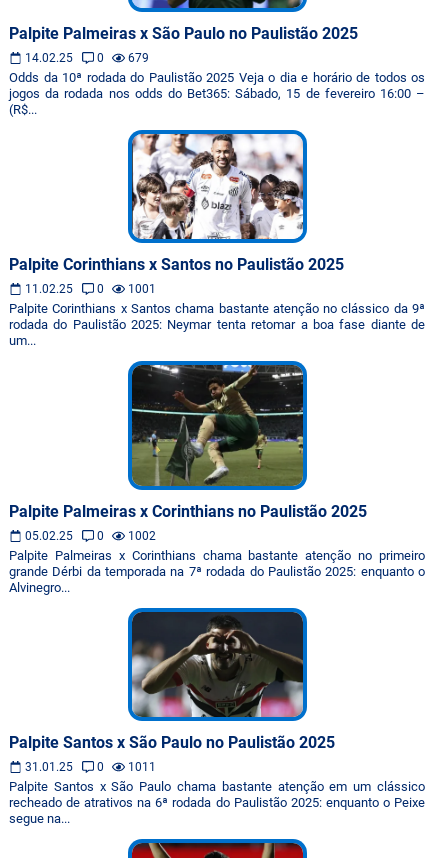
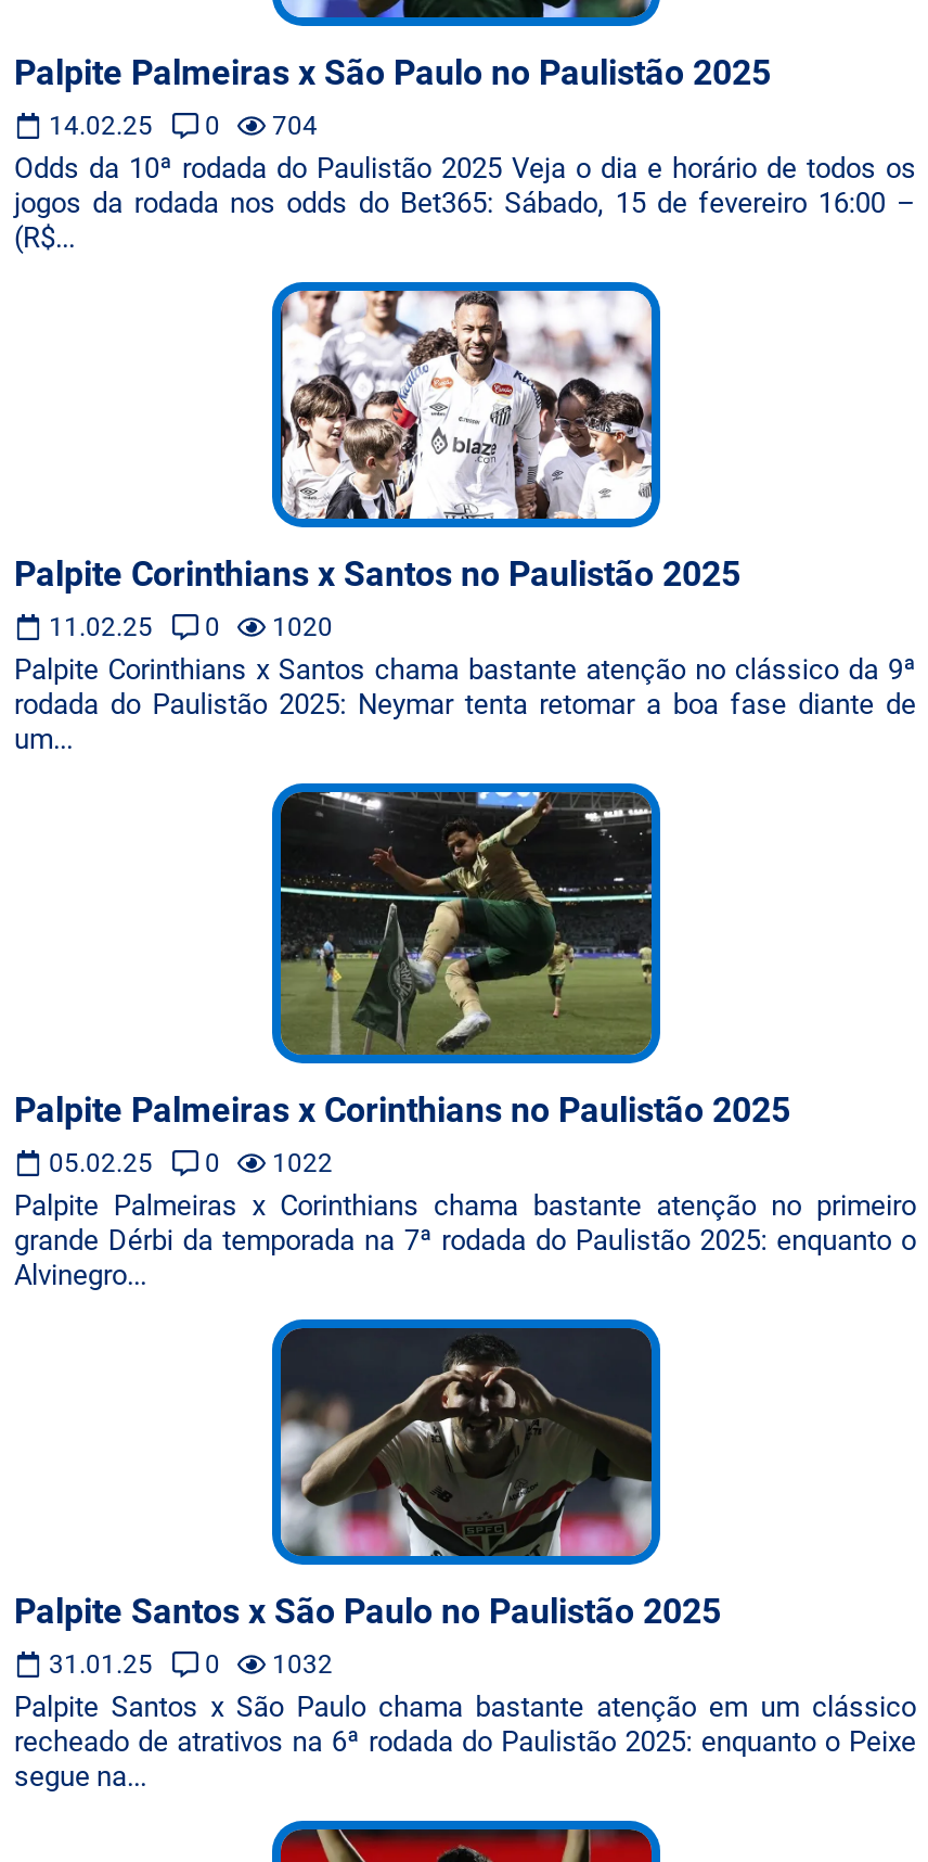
[25,51,149,65] 14.02.25 0 679 -> [49,110,318,141] 14.02.25 0 704
[25,282,156,296] 11.02.25 0 1001 -> [49,612,333,642] 11.02.25 0 1020
[25,529,156,543] 05.02.25 0 1002 -> [49,1147,333,1178] 05.02.25 0 1022
[25,760,156,774] 31.01.25 0 1011 -> [49,1649,333,1679] 31.01.25 0 1032

